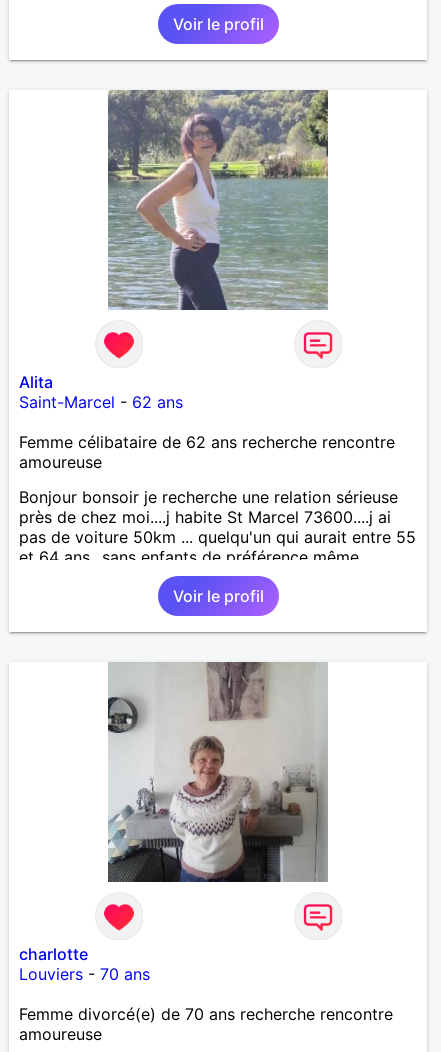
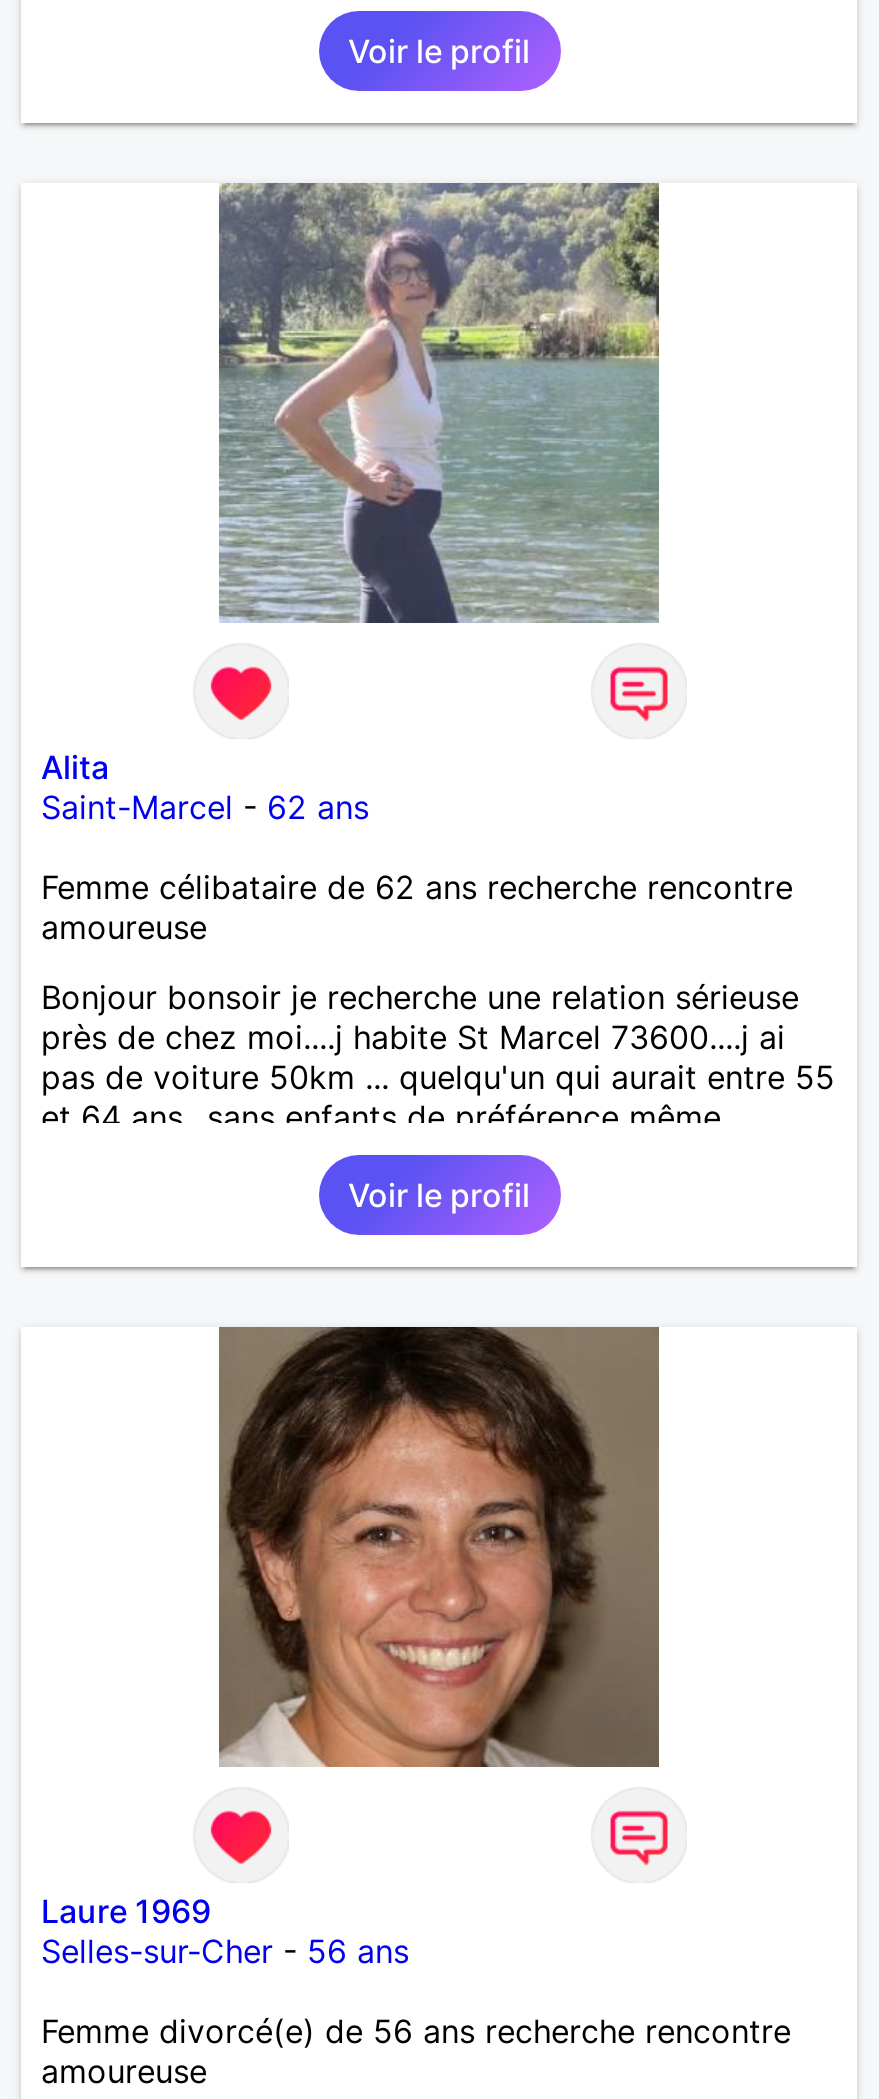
[107,661,328,883] [image] -> [217,1325,659,1769] [image]
[19,944,150,984] charlotte | Louviers - 70 ans -> [41,1891,409,1971] Laure 1969 | Selles-sur-Cher - 56 ans
[19,1004,393,1024] Femme divorcé(e) de 70 ans recherche rencontre -> [41,2011,791,2051] Femme divorcé(e) de 56 ans recherche rencontre

